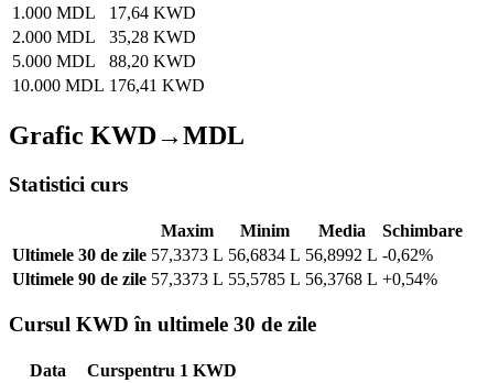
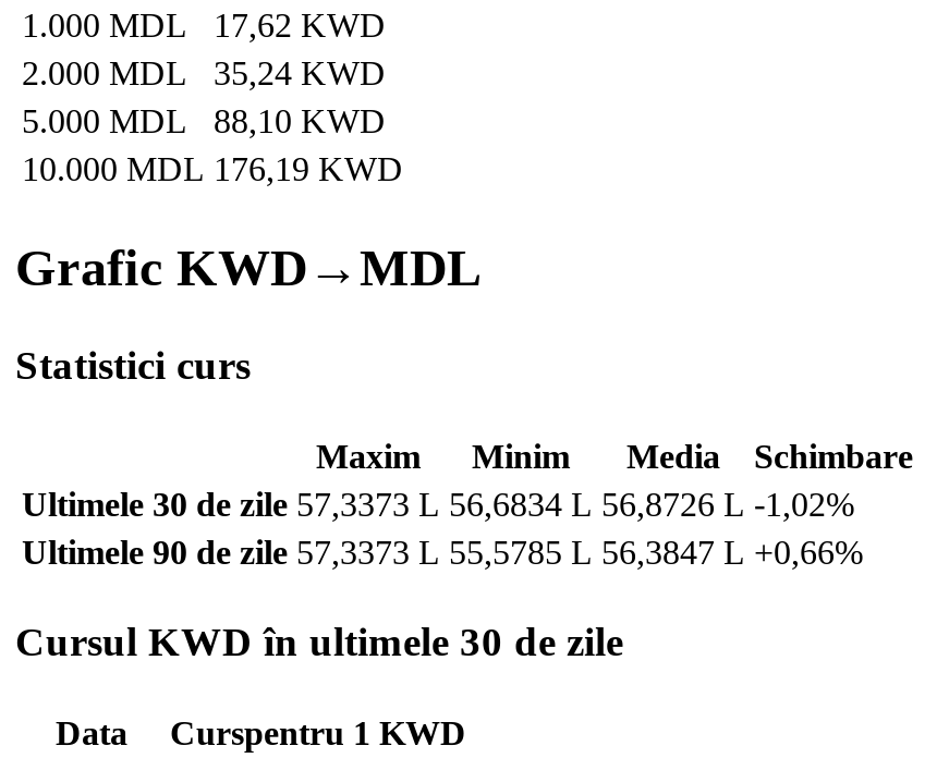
[12,4,196,22] 1.000 MDL 17,64 KWD -> [22,7,386,44] 1.000 MDL 17,62 KWD
[12,28,196,46] 2.000 MDL 35,28 KWD -> [22,55,386,92] 2.000 MDL 35,24 KWD
[12,52,196,71] 5.000 MDL 88,20 KWD -> [22,103,386,140] 5.000 MDL 88,10 KWD
[12,76,205,95] 10.000 MDL 176,41 KWD -> [22,151,403,188] 10.000 MDL 176,19 KWD
[12,245,433,264] Ultimele 30 de zile 57,3373 L 56,6834 L 56,8992 L -0,62% -> [22,485,854,522] Ultimele 30 de zile 57,3373 L 56,6834 L 56,8726 L -1,02%
[12,269,437,288] Ultimele 90 de zile 57,3373 L 55,5785 L 56,3768 L +0,54% -> [22,533,863,570] Ultimele 90 de zile 57,3373 L 55,5785 L 56,3847 L +0,66%

